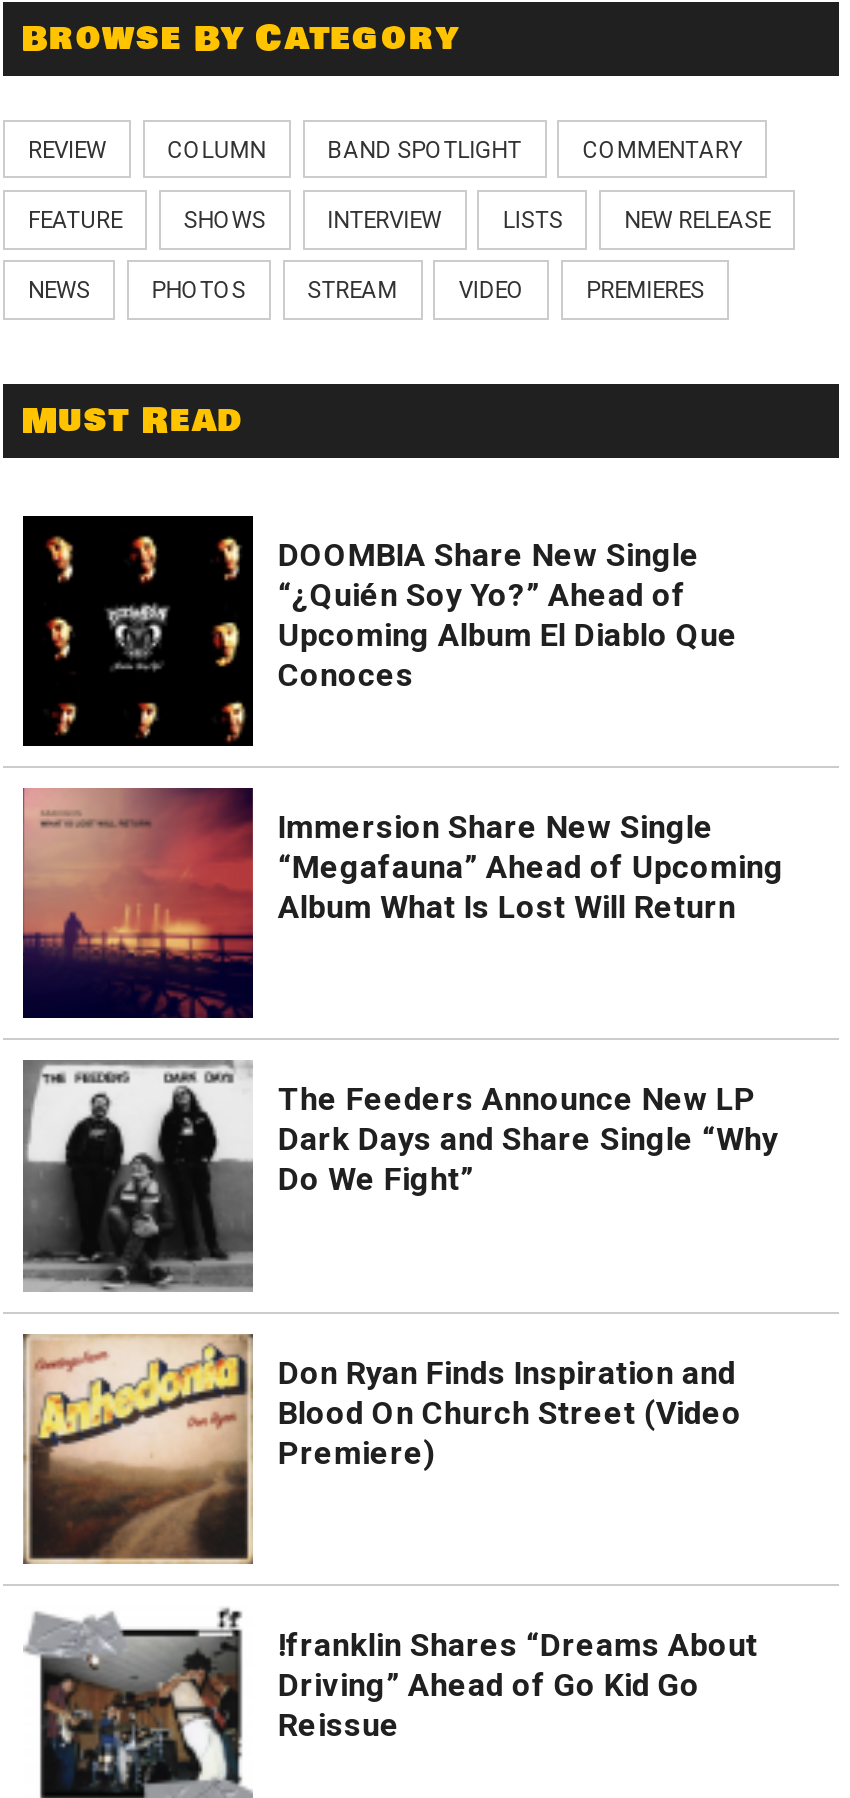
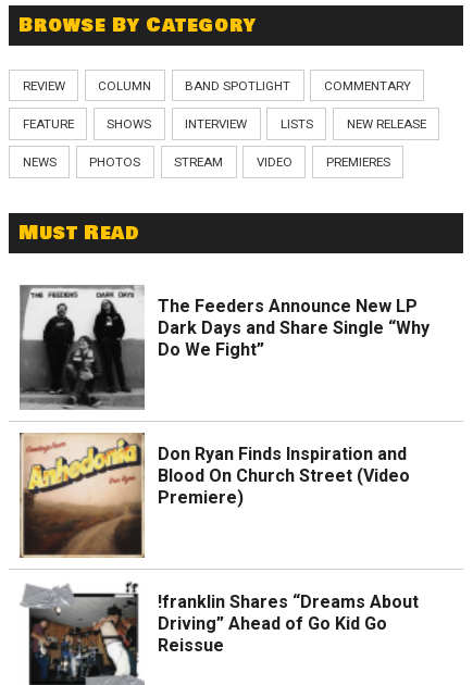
[23,514,738,746] [image] | DOOMBIA Share New Single | “¿Quién Soy Yo?” Ahead of | Upcoming Album El Diablo Que | Conoces -> none
[21,786,784,1020] [image] | Immersion Share New Single | “Megafauna” Ahead of Upcoming | Album What Is Lost Will Return -> none

